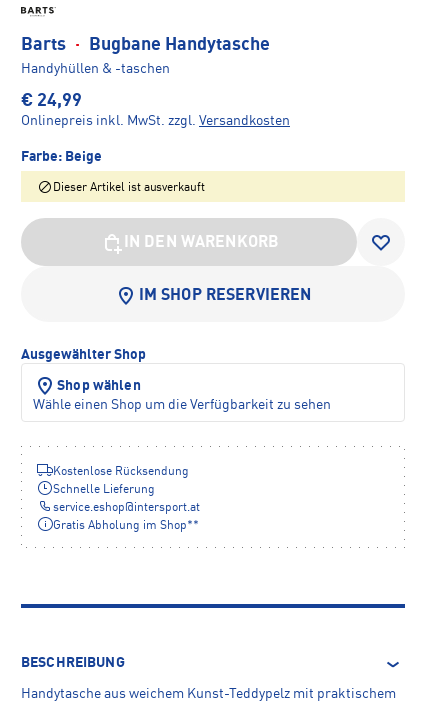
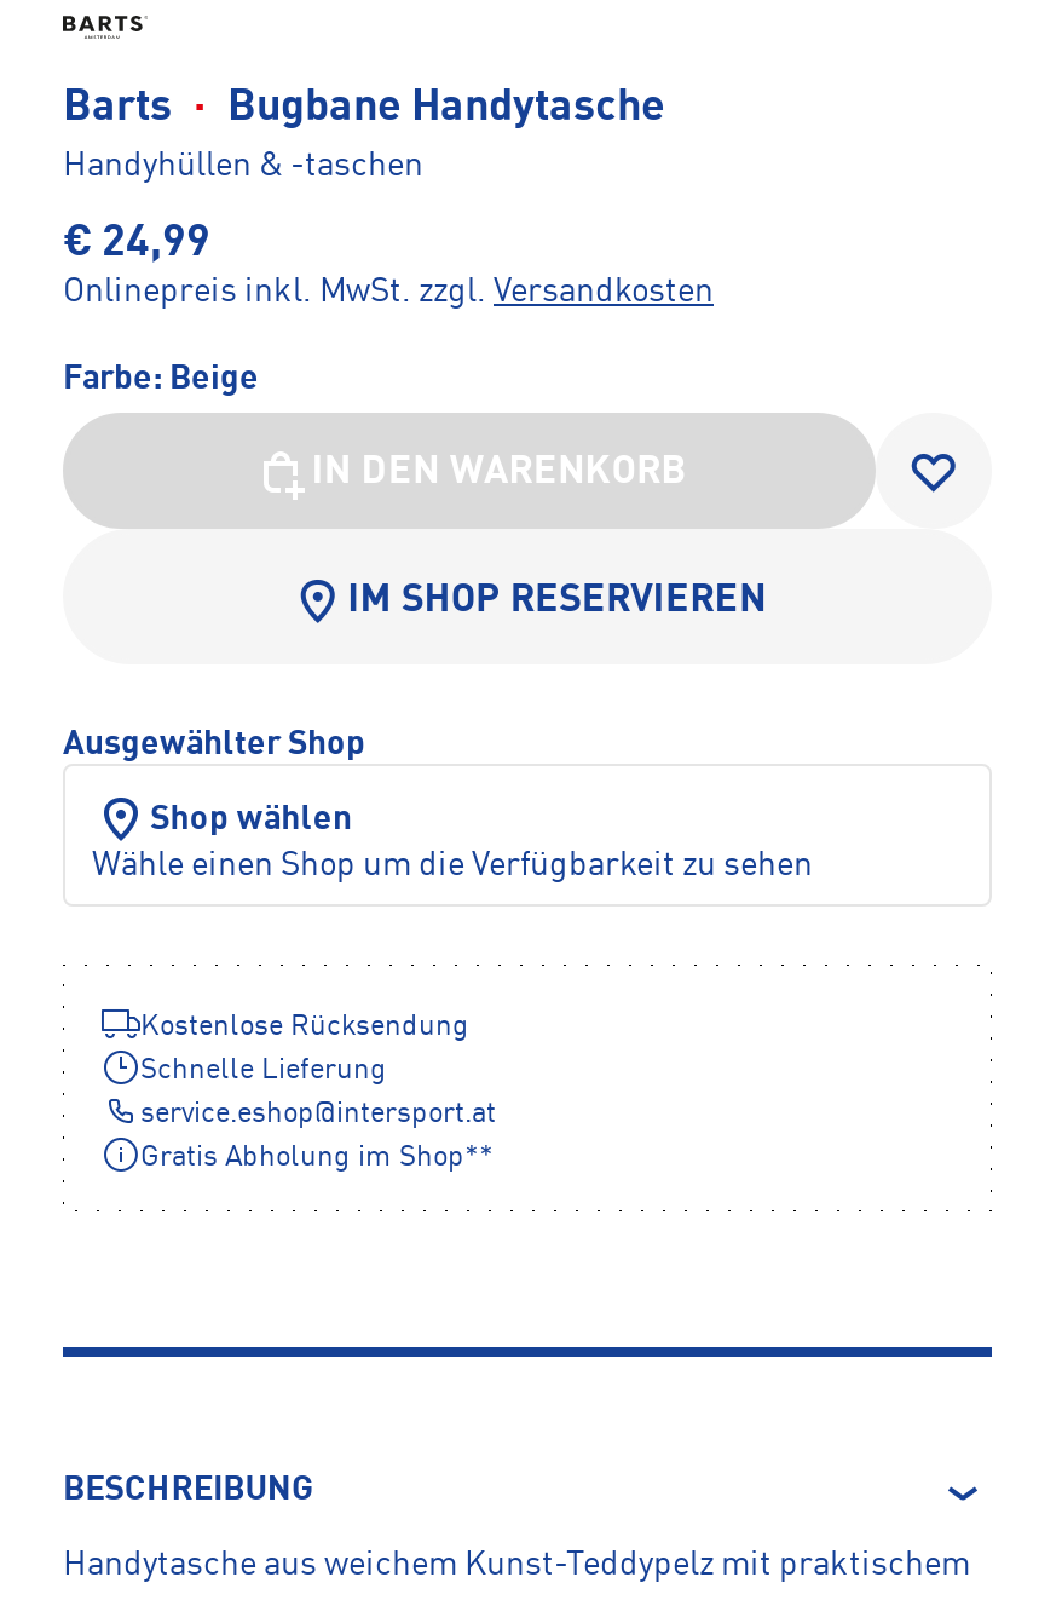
[53,182,205,194] Dieser Artikel ist ausverkauft -> none

